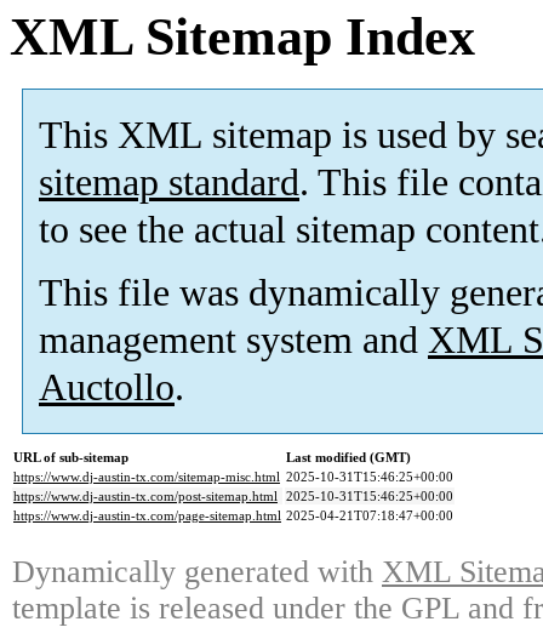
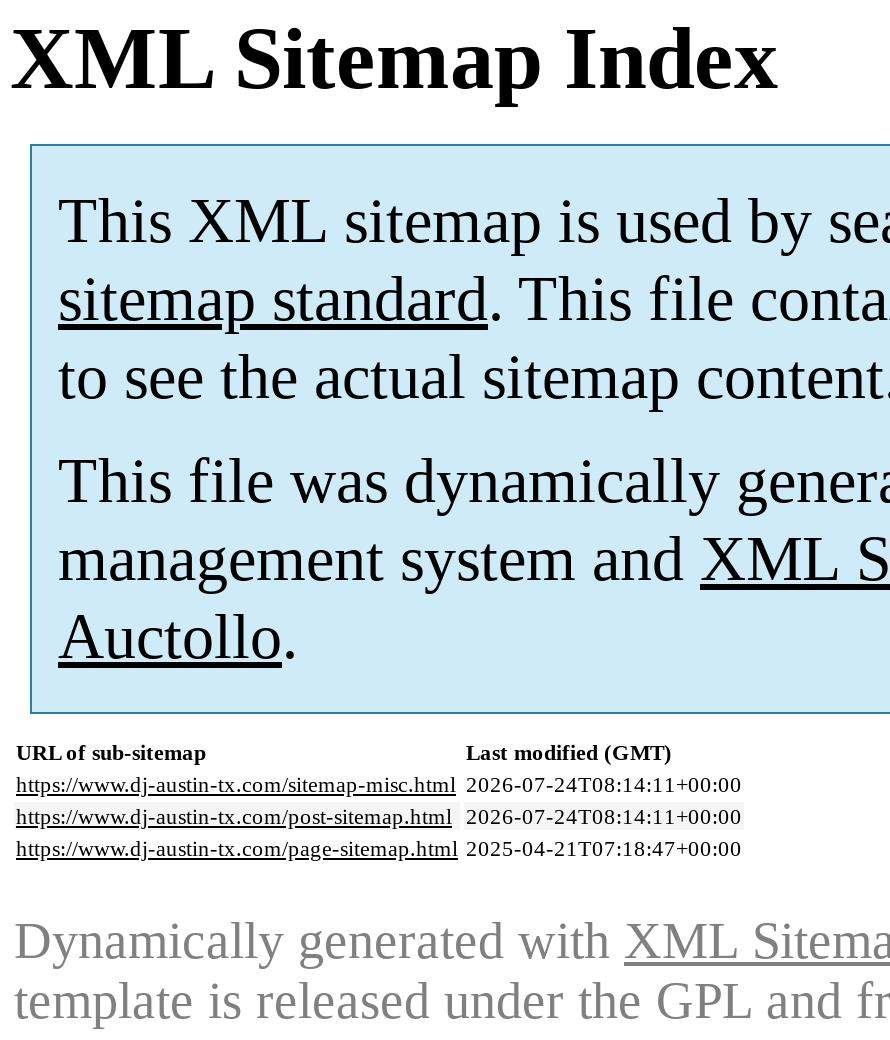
[13,470,453,484] https://www.dj-austin-tx.com/sitemap-misc.html 2025-10-31T15:46:25+00:00 -> [16,773,742,797] https://www.dj-austin-tx.com/sitemap-misc.html 2026-07-24T08:14:11+00:00
[13,489,453,504] https://www.dj-austin-tx.com/post-sitemap.html 2025-10-31T15:46:25+00:00 -> [16,805,742,829] https://www.dj-austin-tx.com/post-sitemap.html 2026-07-24T08:14:11+00:00

